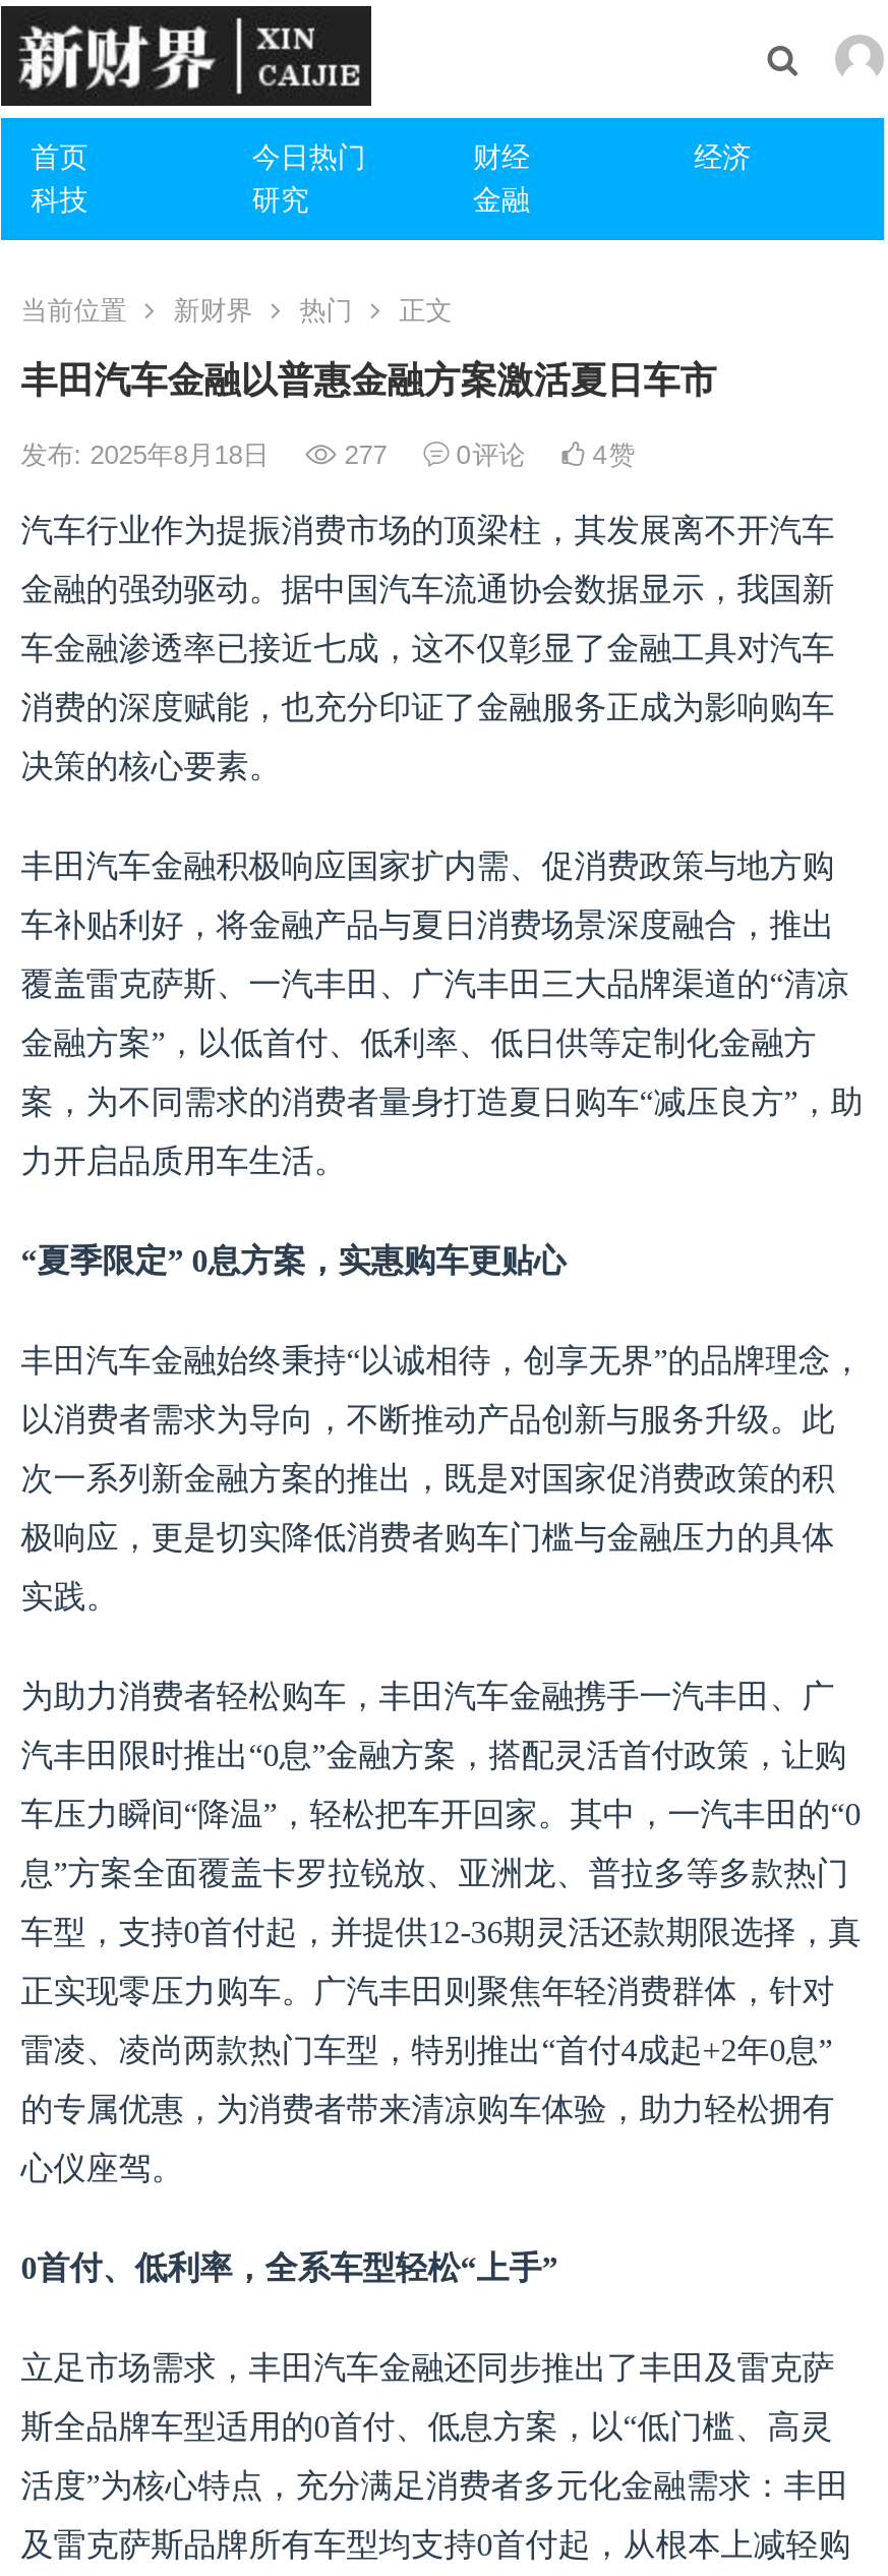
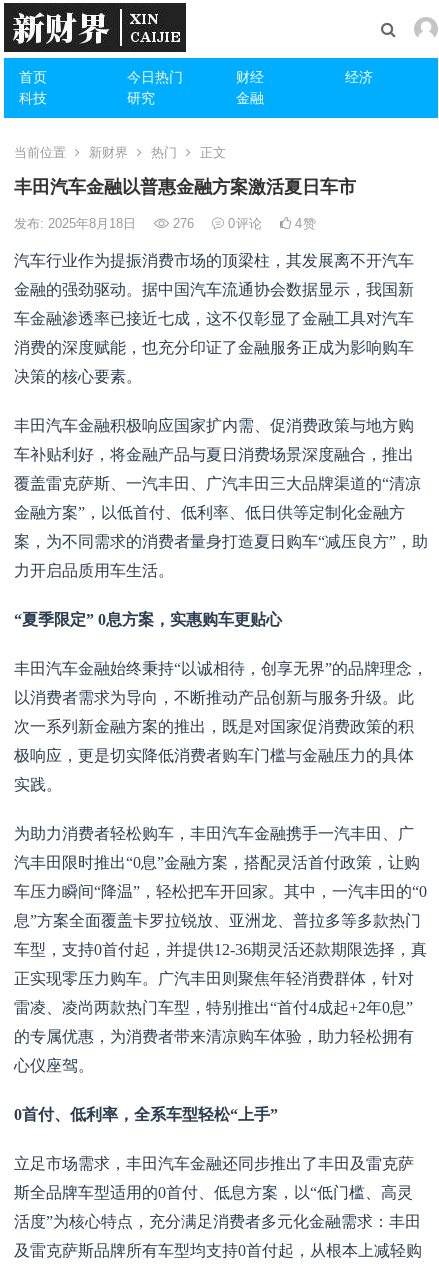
[21,440,635,470] 发布: 2025年8月18日 277 0评论 4赞 -> [14,216,316,231] 发布: 2025年8月18日 276 0评论 4赞

